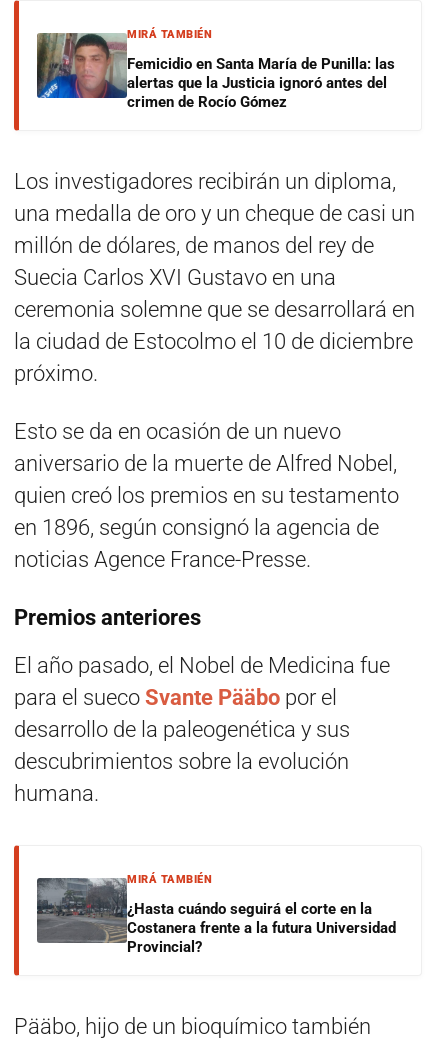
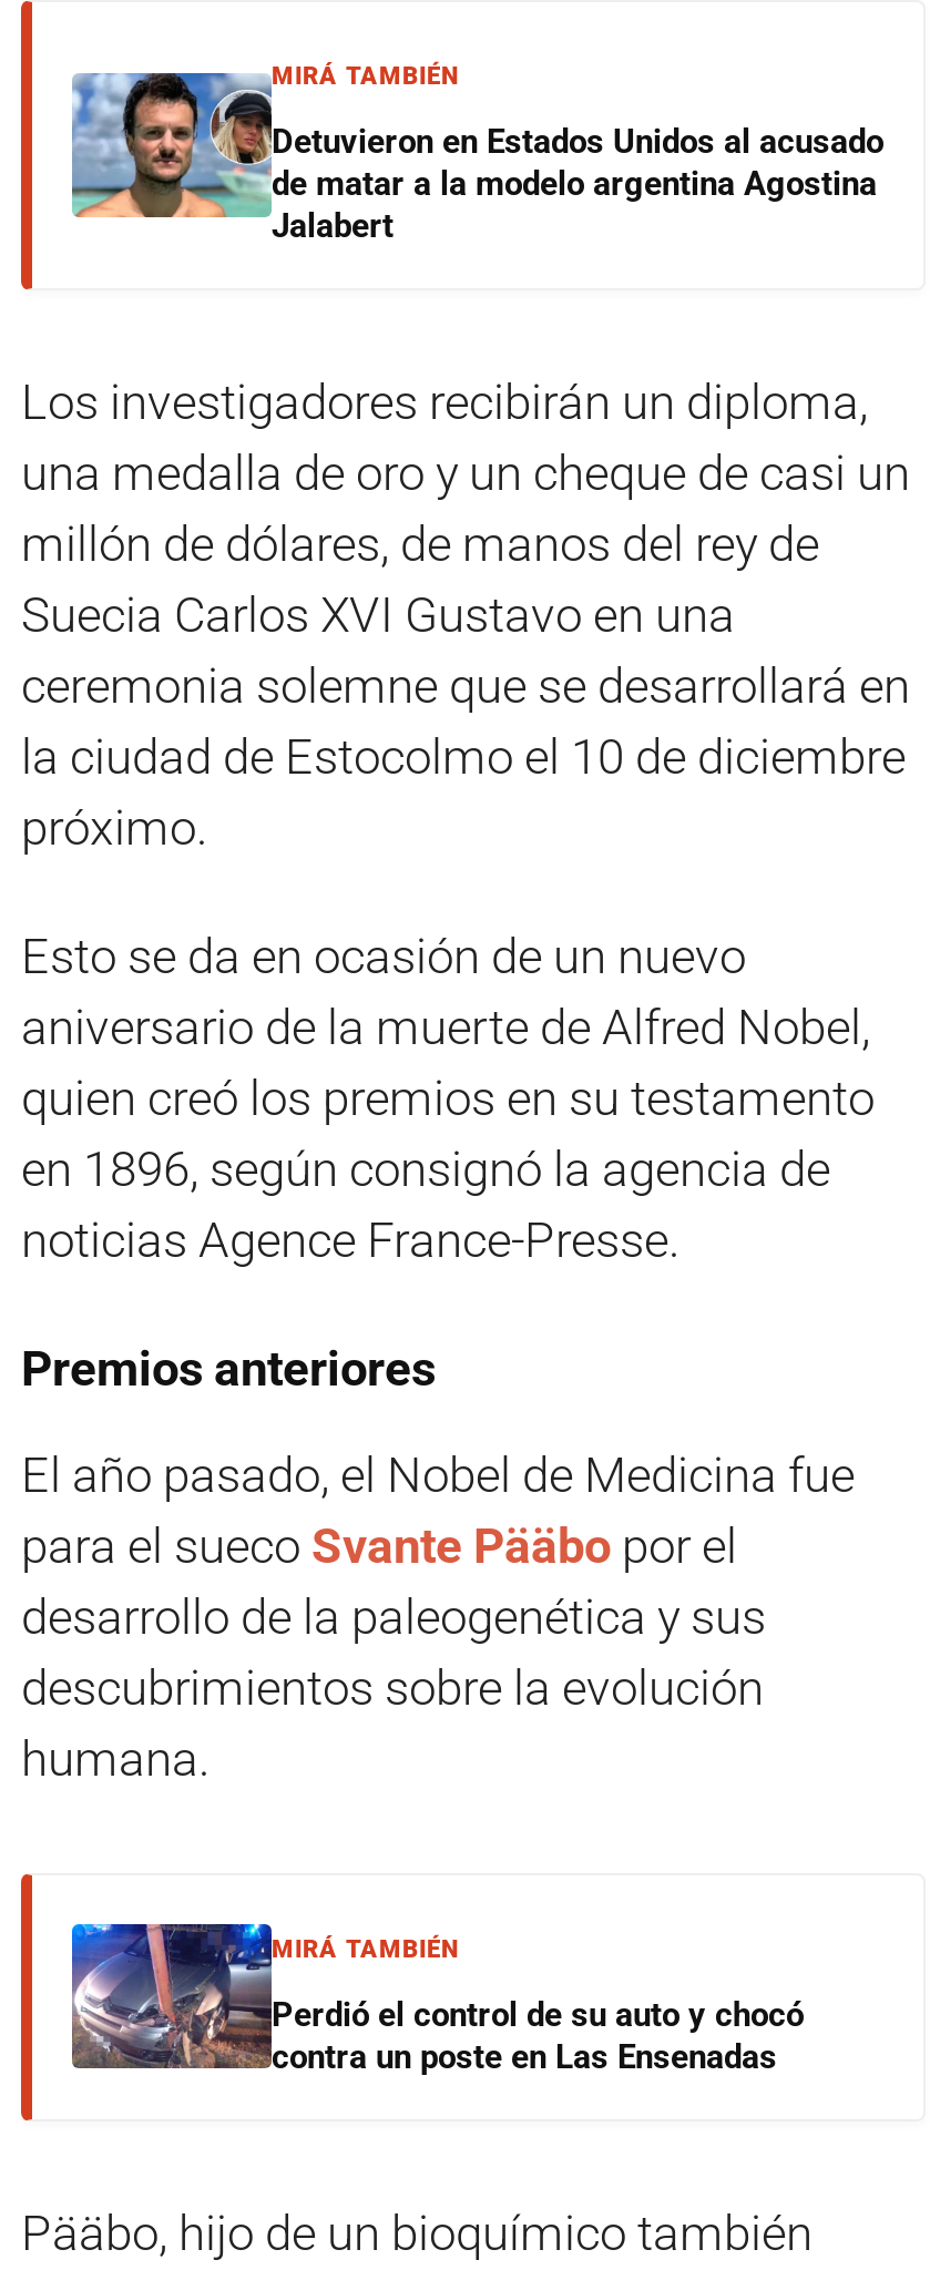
[36,32,395,111] [image] | Femicidio en Santa María de Punilla: las | alertas que la Justicia ignoró antes del | crimen de Rocío Gómez -> [70,71,883,246] [image] | Detuvieron en Estados Unidos al acusado | de matar a la modelo argentina Agostina | Jalabert
[36,868,396,956] [image] | ¿Hasta cuándo seguirá el corte en la | Costanera frente a la futura Universidad | Provincial? -> [70,1922,804,2077] [image] | Perdió el control de su auto y chocó | contra un poste en Las Ensenadas

